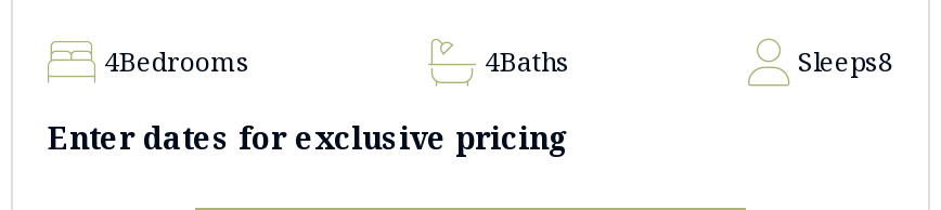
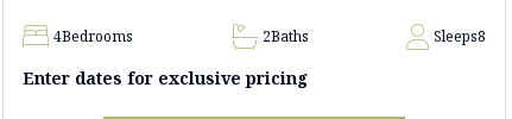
[485,42,569,79] 4Baths -> [262,27,308,47] 2Baths

